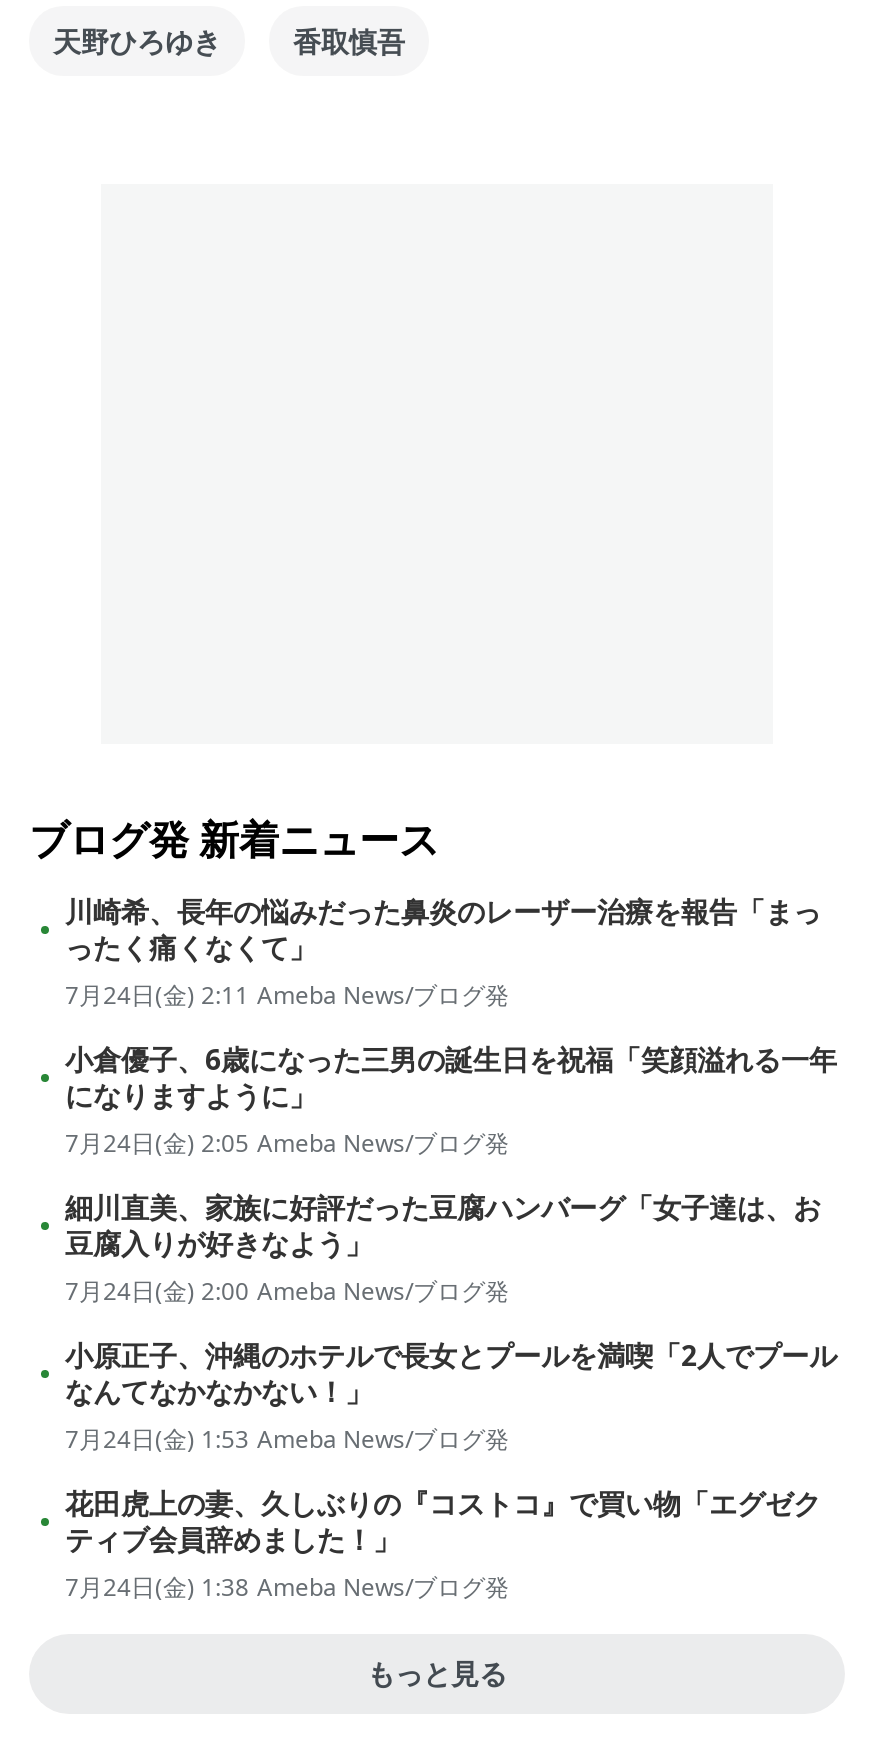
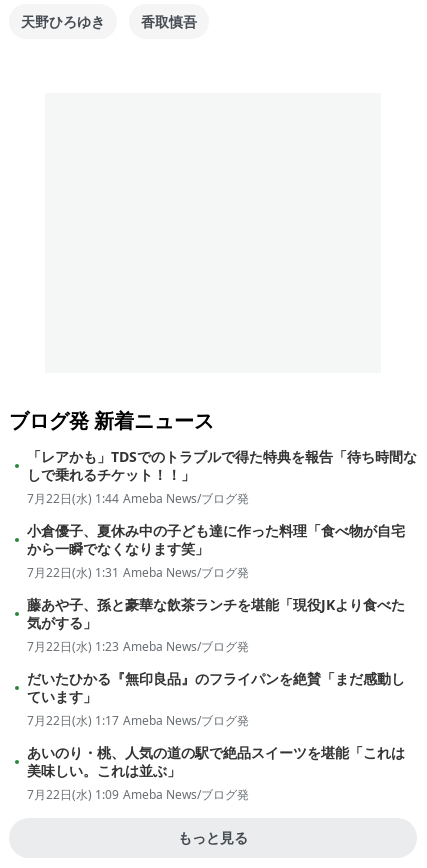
[65,892,821,1012] 川崎希、長年の悩みだった鼻炎のレーザー治療を報告「まっ | ったく痛くなくて」 | 7月24日(金) 2:11 Ameba News/ブログ発 -> [27,447,417,507] 「レアかも」TDSでのトラブルで得た特典を報告「待ち時間な | しで乗れるチケット！！」 | 7月22日(水) 1:44 Ameba News/ブログ発
[65,1040,837,1160] 小倉優子、6歳になった三男の誕生日を祝福「笑顔溢れる一年 | になりますように」 | 7月24日(金) 2:05 Ameba News/ブログ発 -> [27,521,405,581] 小倉優子、夏休み中の子ども達に作った料理「食べ物が自宅 | から一瞬でなくなります笑」 | 7月22日(水) 1:31 Ameba News/ブログ発
[65,1188,821,1308] 細川直美、家族に好評だった豆腐ハンバーグ「女子達は、お | 豆腐入りが好きなよう」 | 7月24日(金) 2:00 Ameba News/ブログ発 -> [27,595,405,655] 藤あや子、孫と豪華な飲茶ランチを堪能「現役JKより食べた | 気がする」 | 7月22日(水) 1:23 Ameba News/ブログ発
[65,1336,837,1456] 小原正子、沖縄のホテルで長女とプールを満喫「2人でプール | なんてなかなかない！」 | 7月24日(金) 1:53 Ameba News/ブログ発 -> [27,669,405,729] だいたひかる『無印良品』のフライパンを絶賛「まだ感動し | ています」 | 7月22日(水) 1:17 Ameba News/ブログ発
[65,1484,821,1604] 花田虎上の妻、久しぶりの『コストコ』で買い物「エグゼク | ティブ会員辞めました！」 | 7月24日(金) 1:38 Ameba News/ブログ発 -> [27,743,405,803] あいのり・桃、人気の道の駅で絶品スイーツを堪能「これは | 美味しい。これは並ぶ」 | 7月22日(水) 1:09 Ameba News/ブログ発

